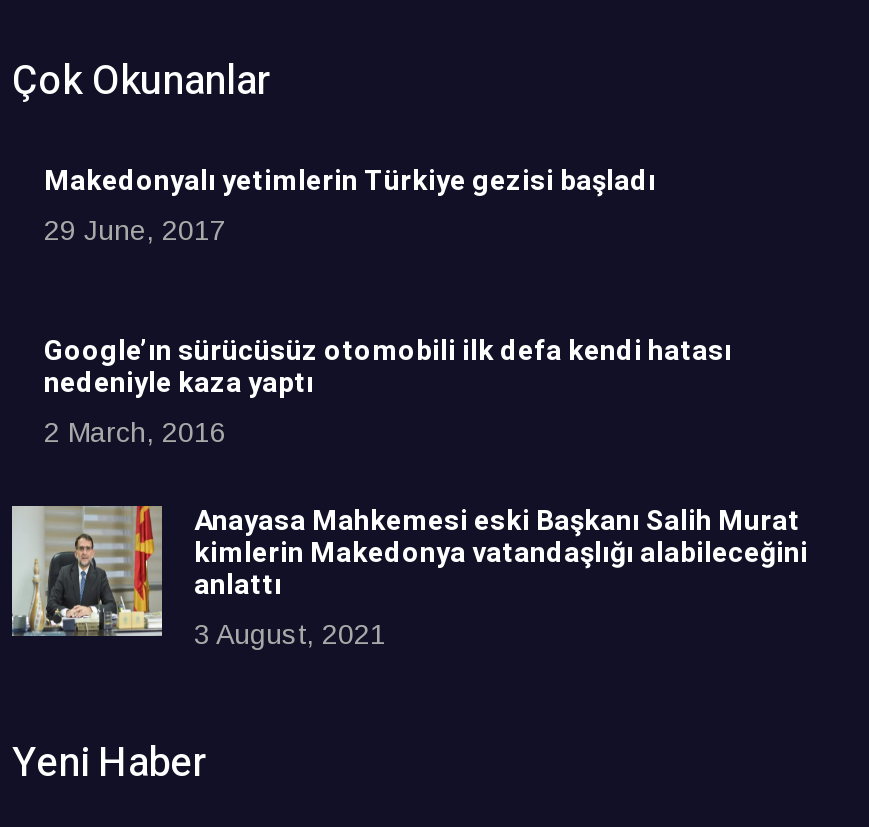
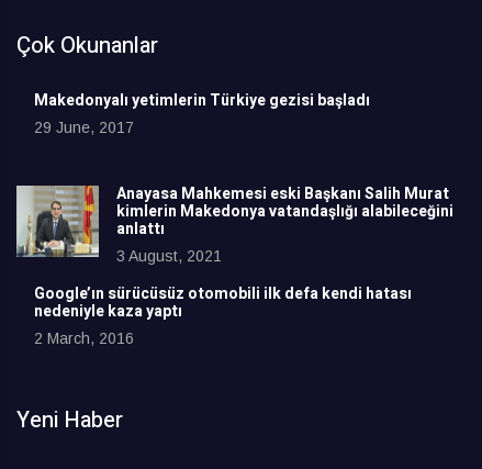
moved [44,330,732,448] -> [34,282,412,347]: Google’ın sürücüsüz otomobili ilk defa kendi hatası | nedeniyle kaza yaptı | 2 March, 2016
moved [12,500,808,650] -> [16,183,453,265]: [image] | Anayasa Mahkemesi eski Başkanı Salih Murat | kimlerin Makedonya vatandaşlığı alabileceğini | anlattı | 3 August, 2021

